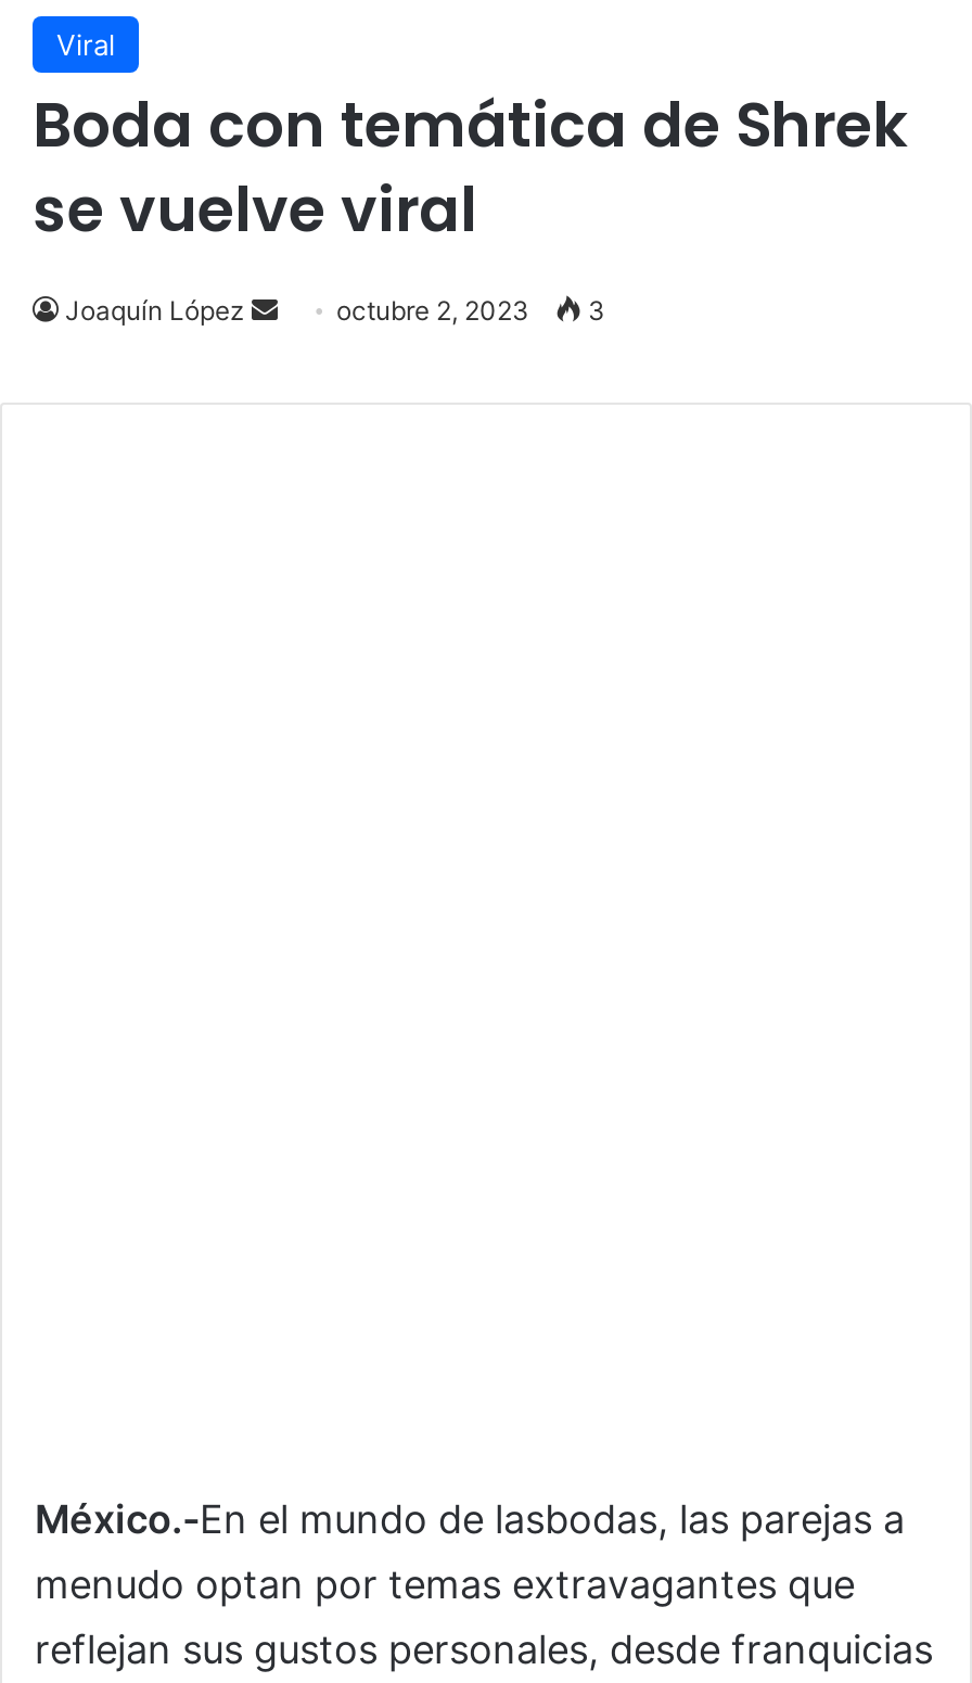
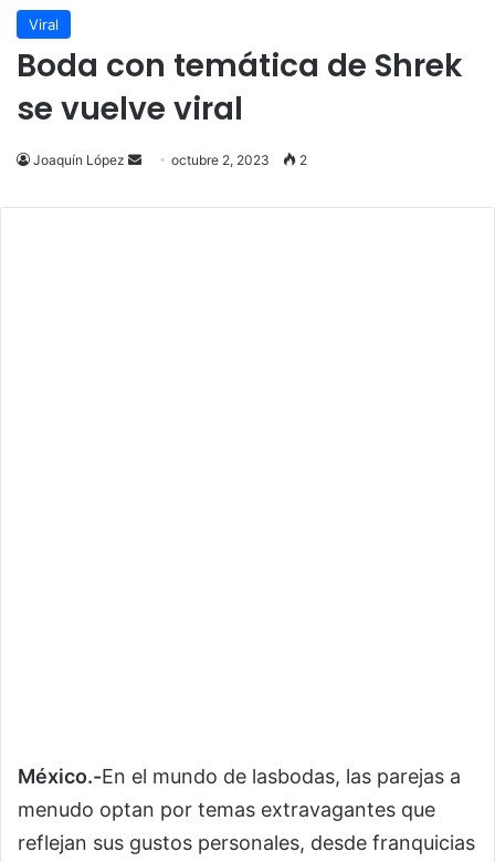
[581,294,605,327] 3 -> [296,152,307,168] 2

